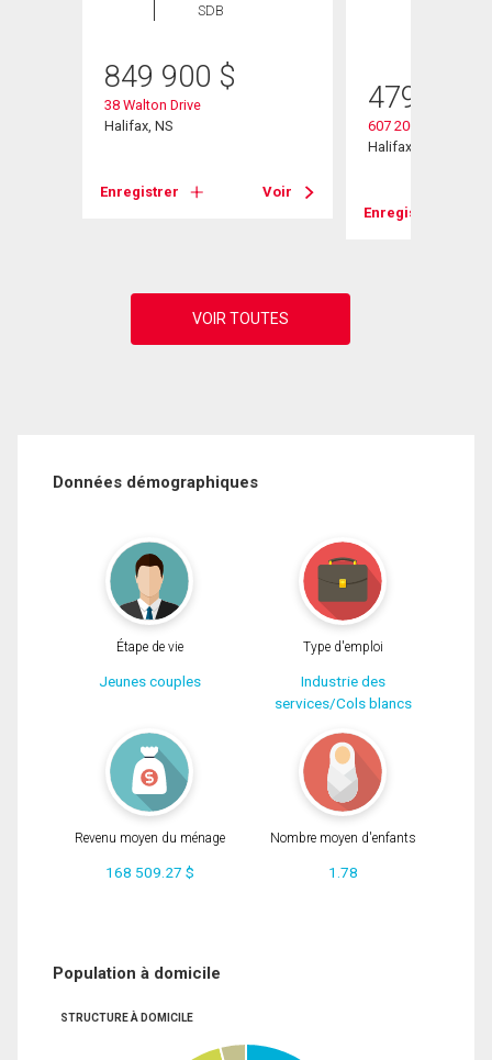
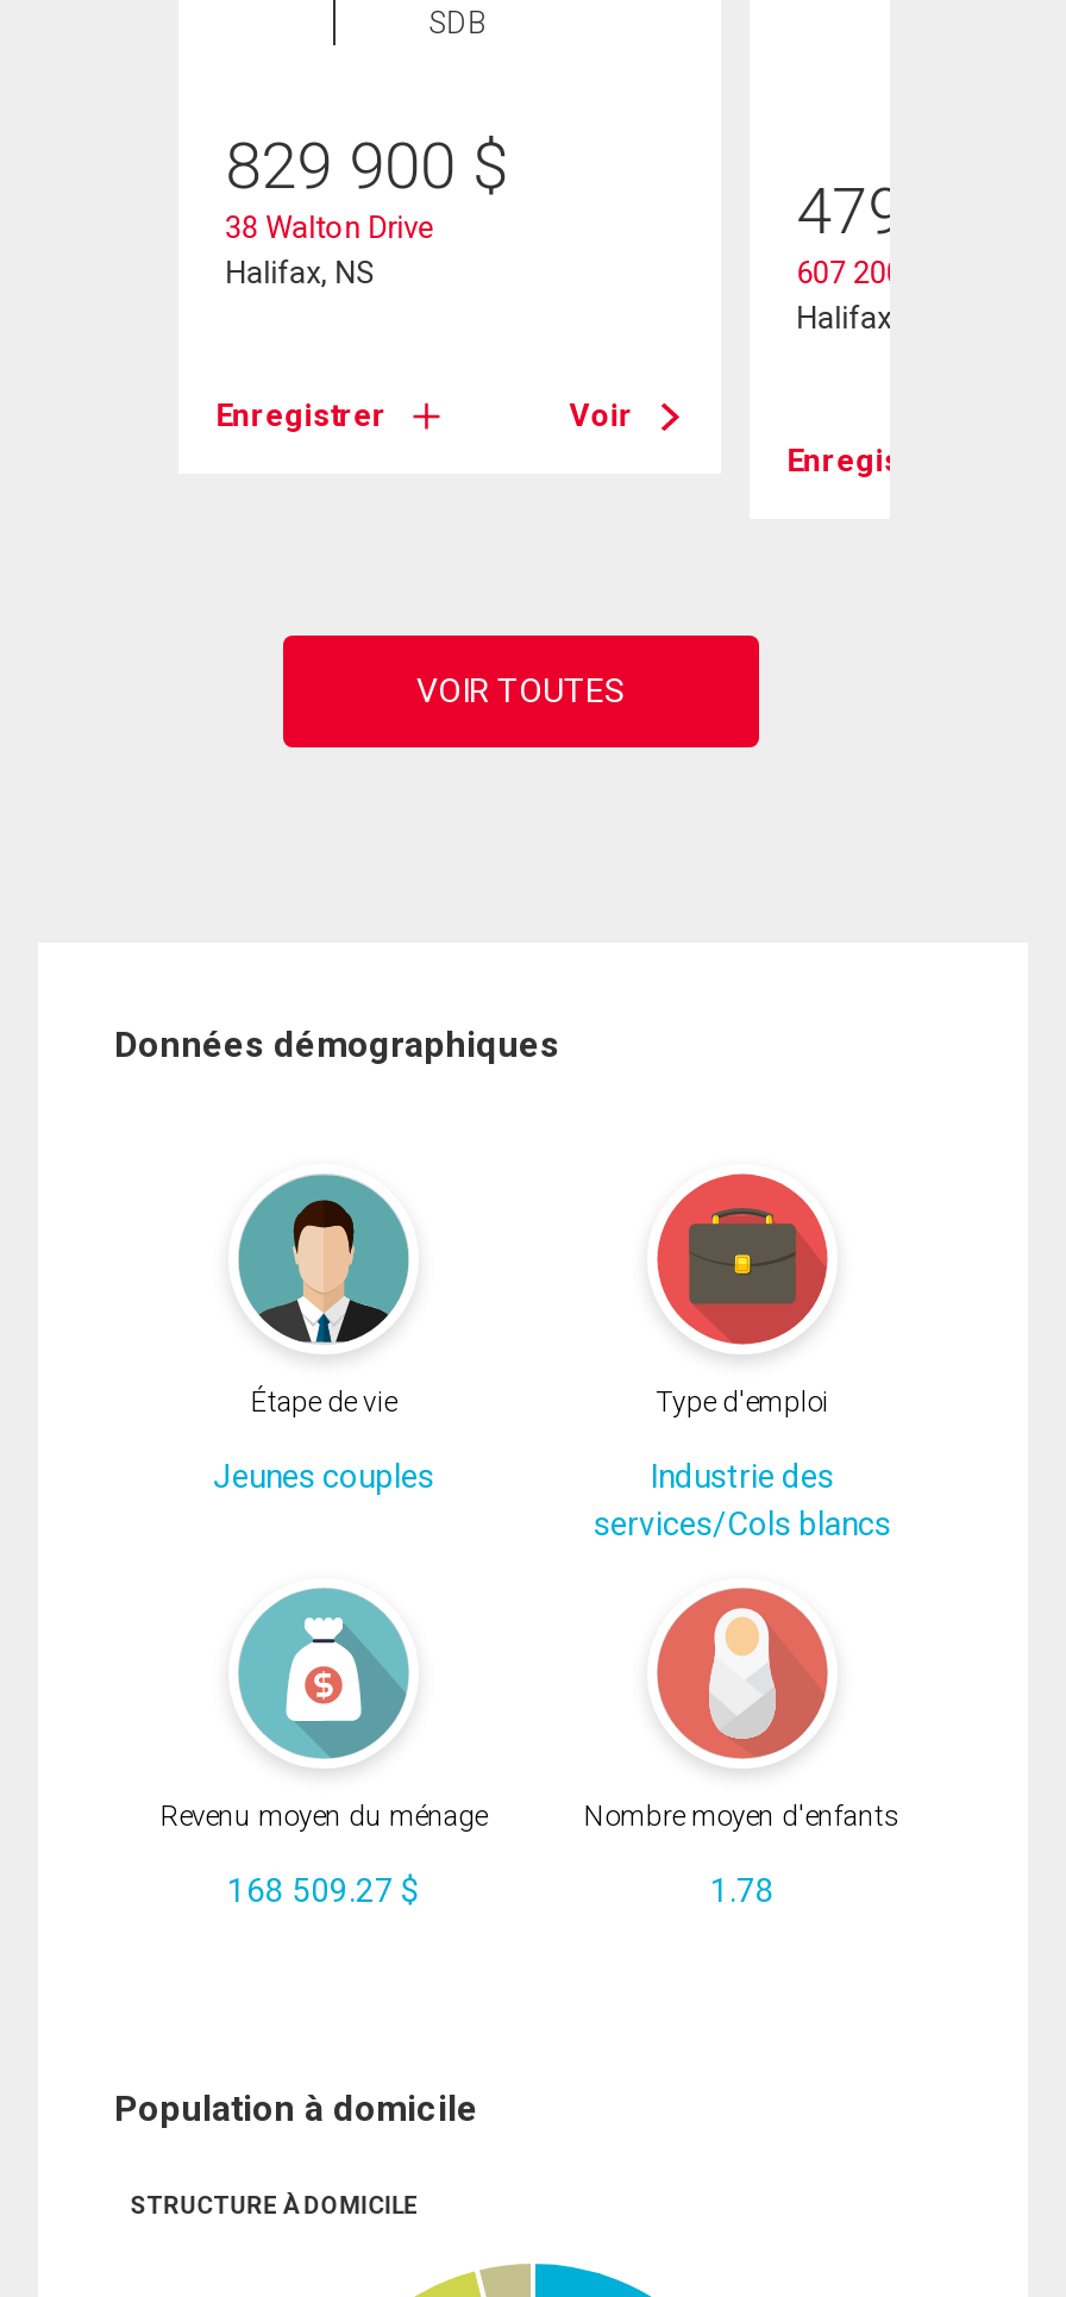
[104,59,236,94] 849 900 $ -> [225,128,511,204] 829 900 $

